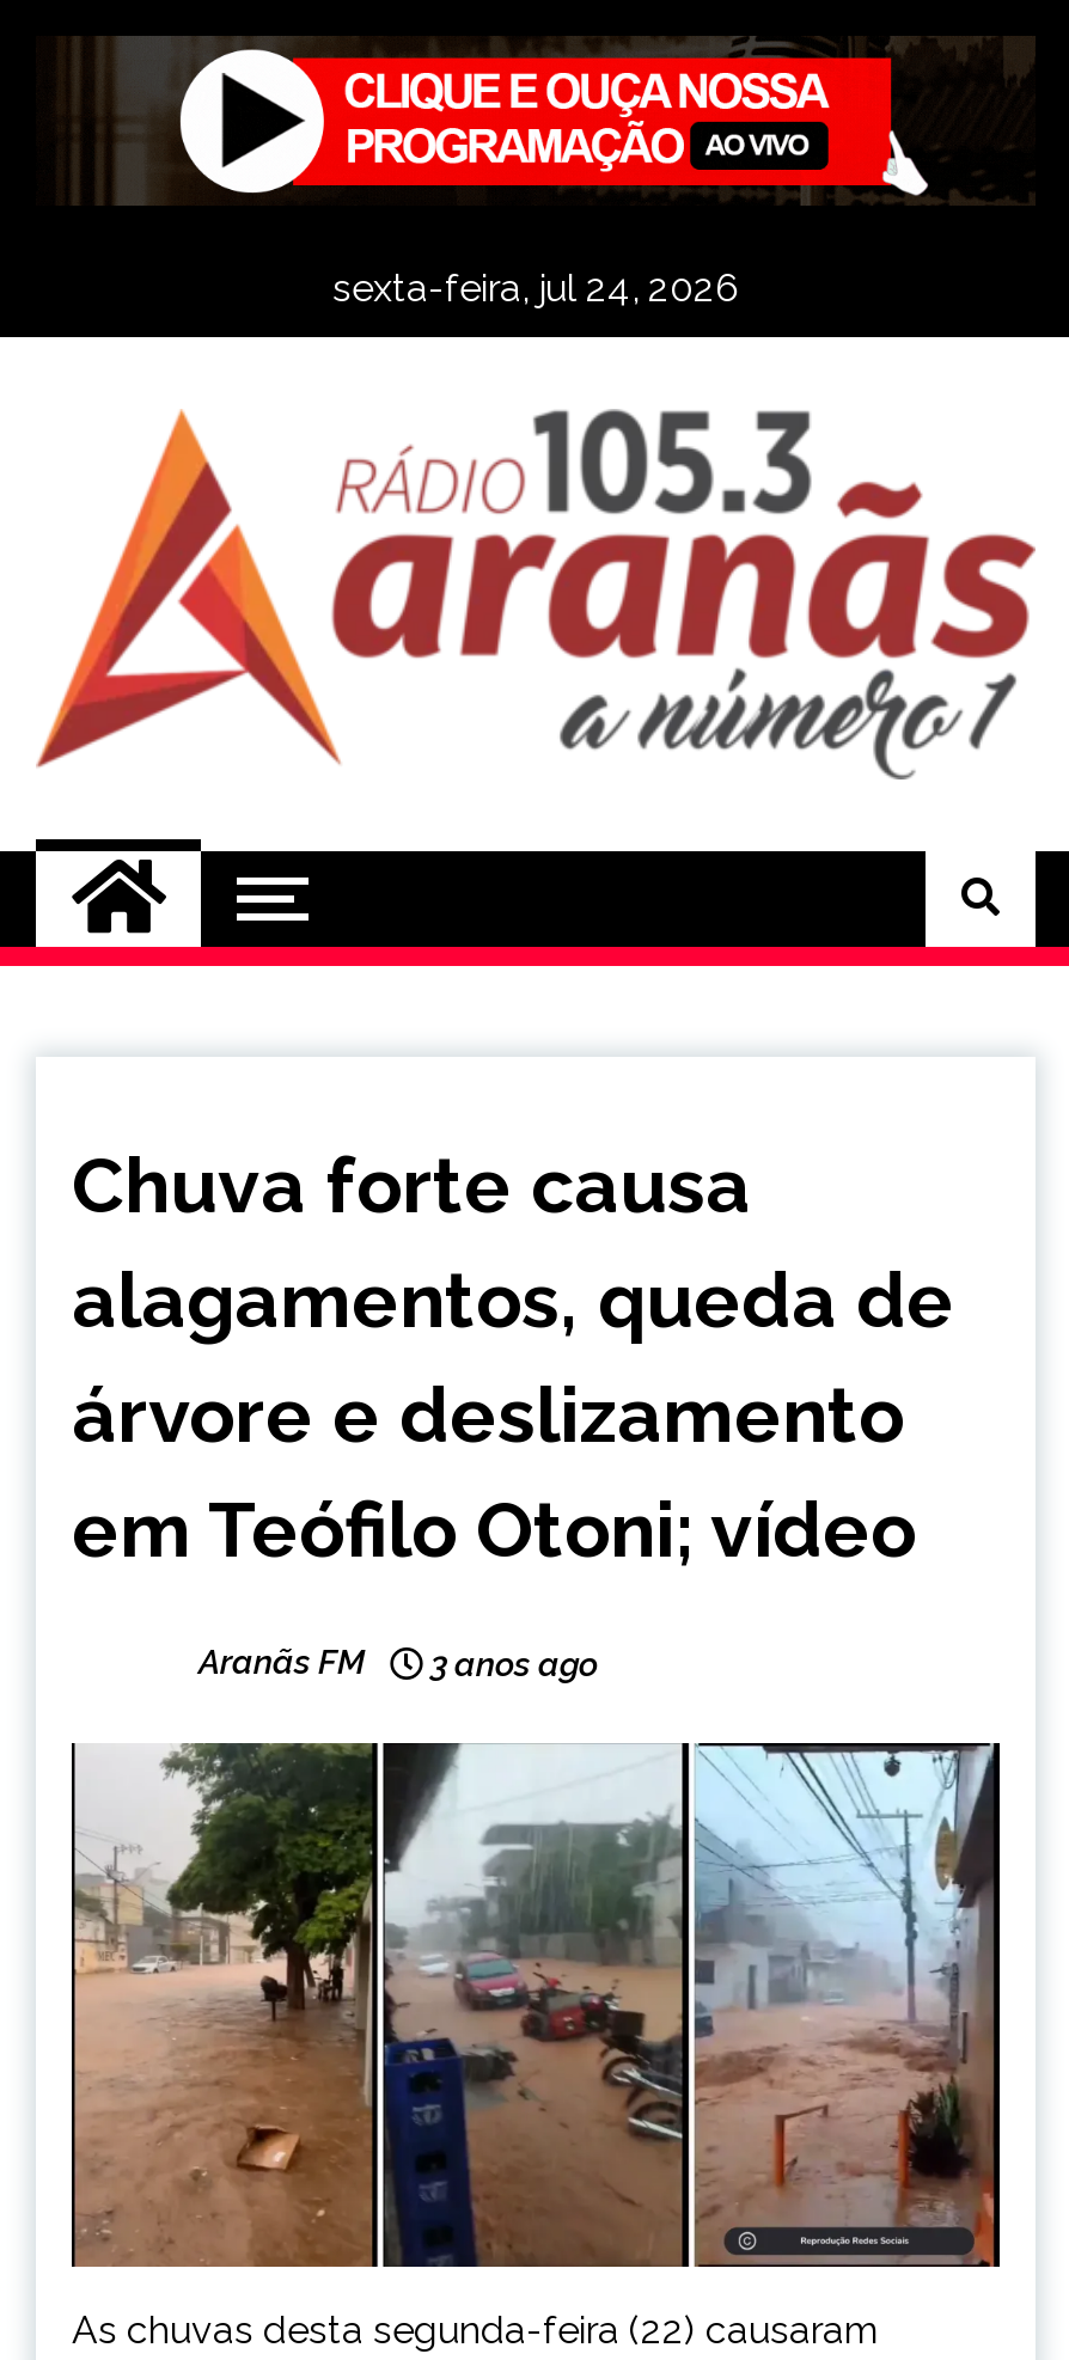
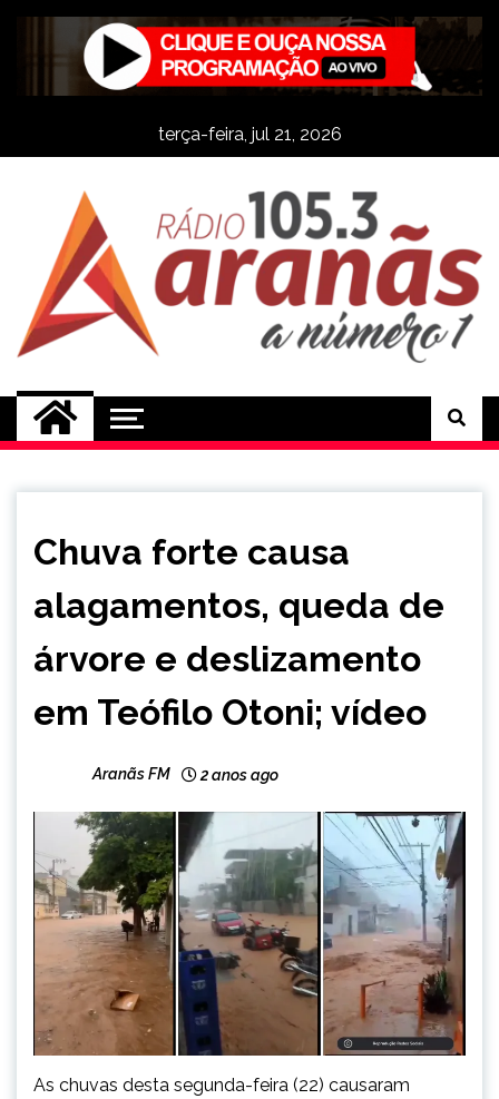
[332,266,739,311] sexta-feira, jul 24, 2026 -> [158,124,341,145] terça-feira, jul 21, 2026
[198,1644,598,1684] Aranãs FM 3 anos ago -> [92,766,278,784] Aranãs FM 2 anos ago

